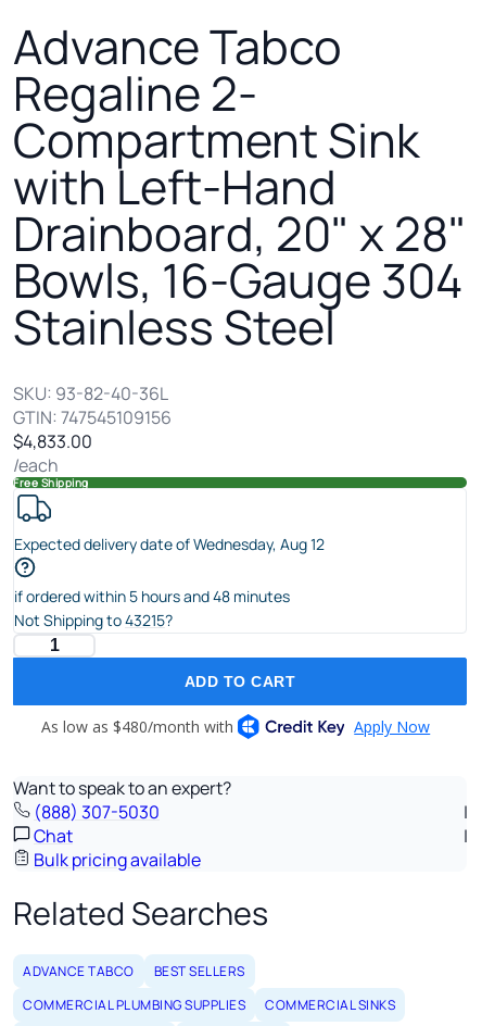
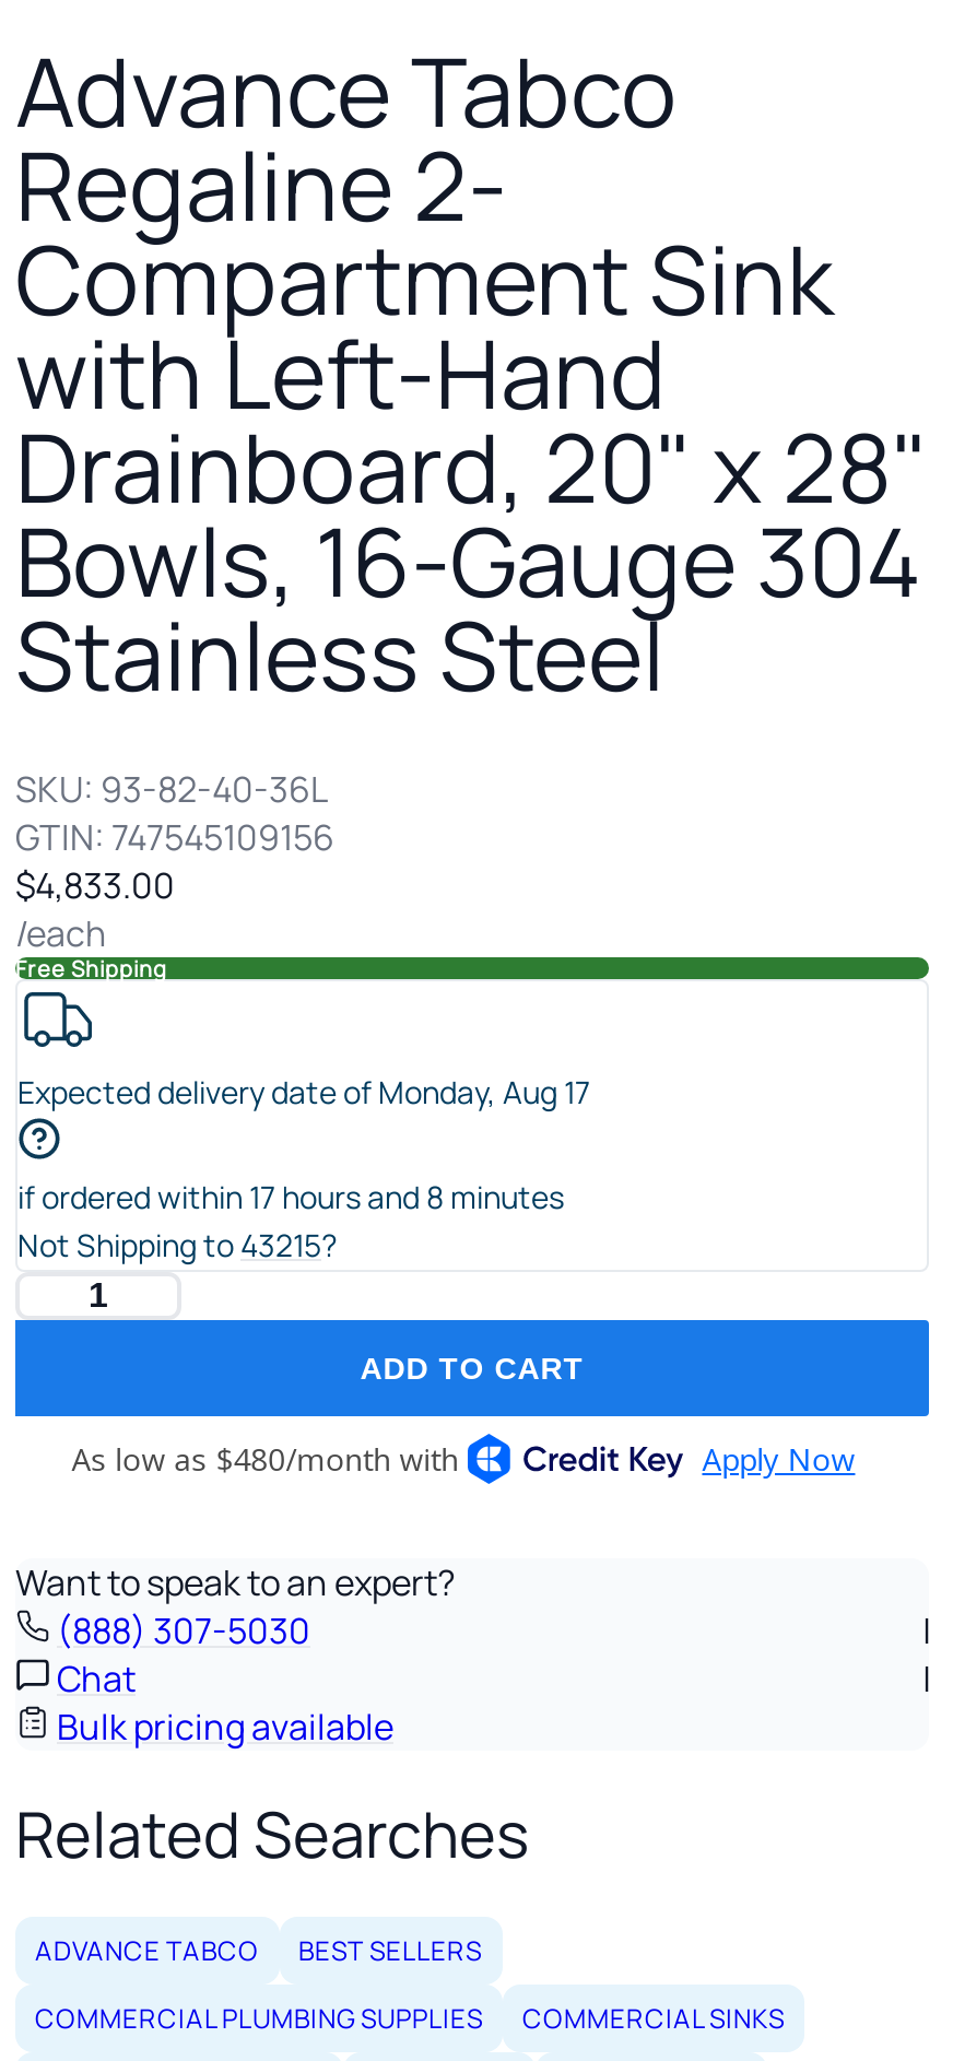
[14,534,325,554] Expected delivery date of Wednesday, Aug 12 -> [17,1071,590,1112] Expected delivery date of Monday, Aug 17
[14,586,290,606] if ordered within 5 hours and 48 minutes -> [17,1176,564,1217] if ordered within 17 hours and 8 minutes

